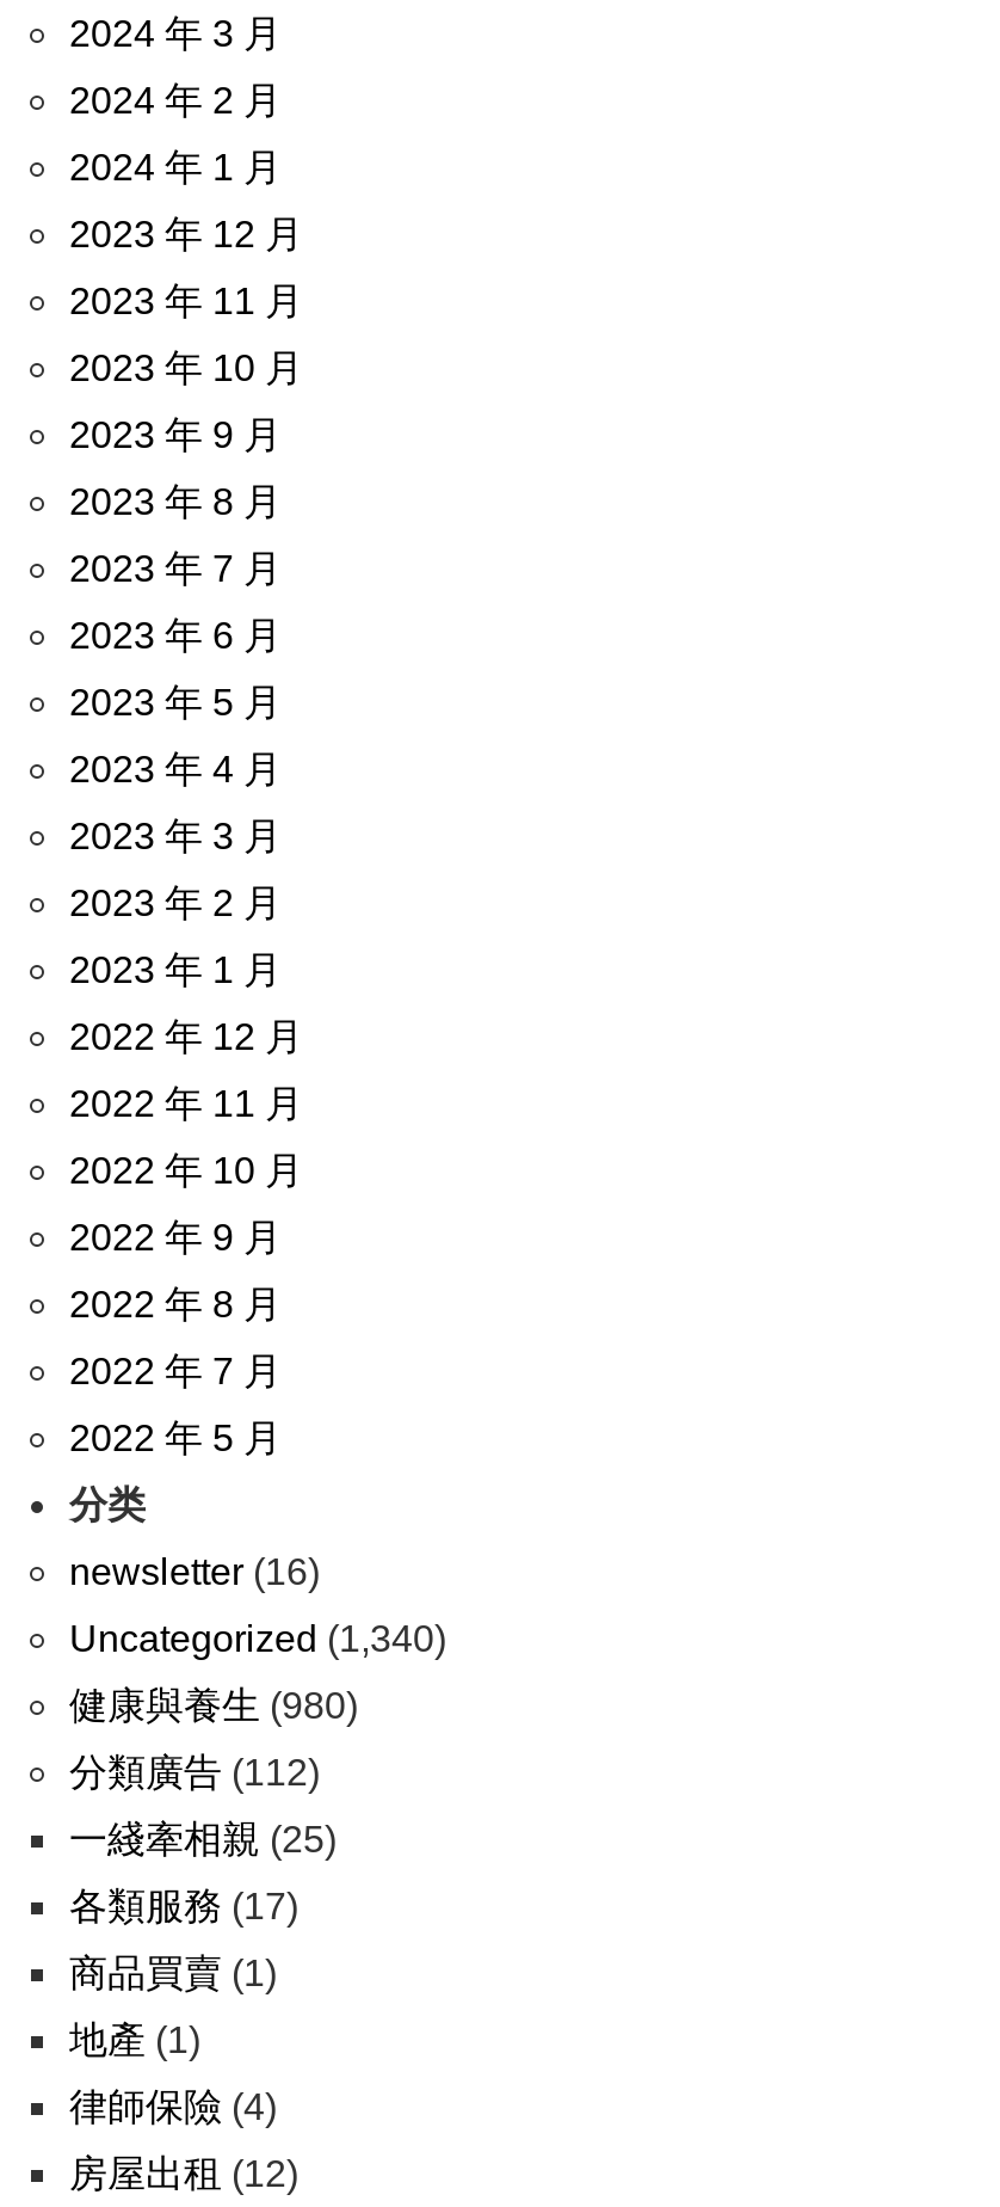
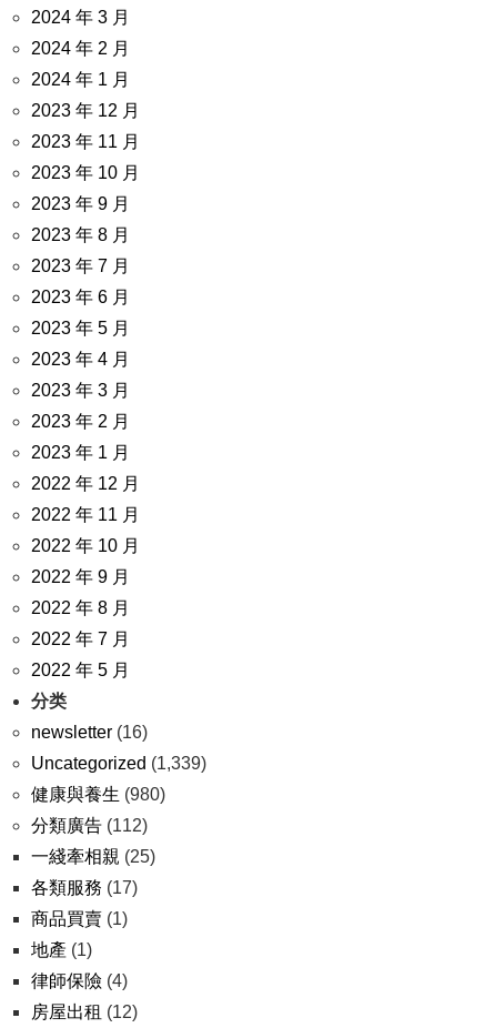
[69,1618,446,1659] Uncategorized (1,340) -> [31,754,206,773] Uncategorized (1,339)

